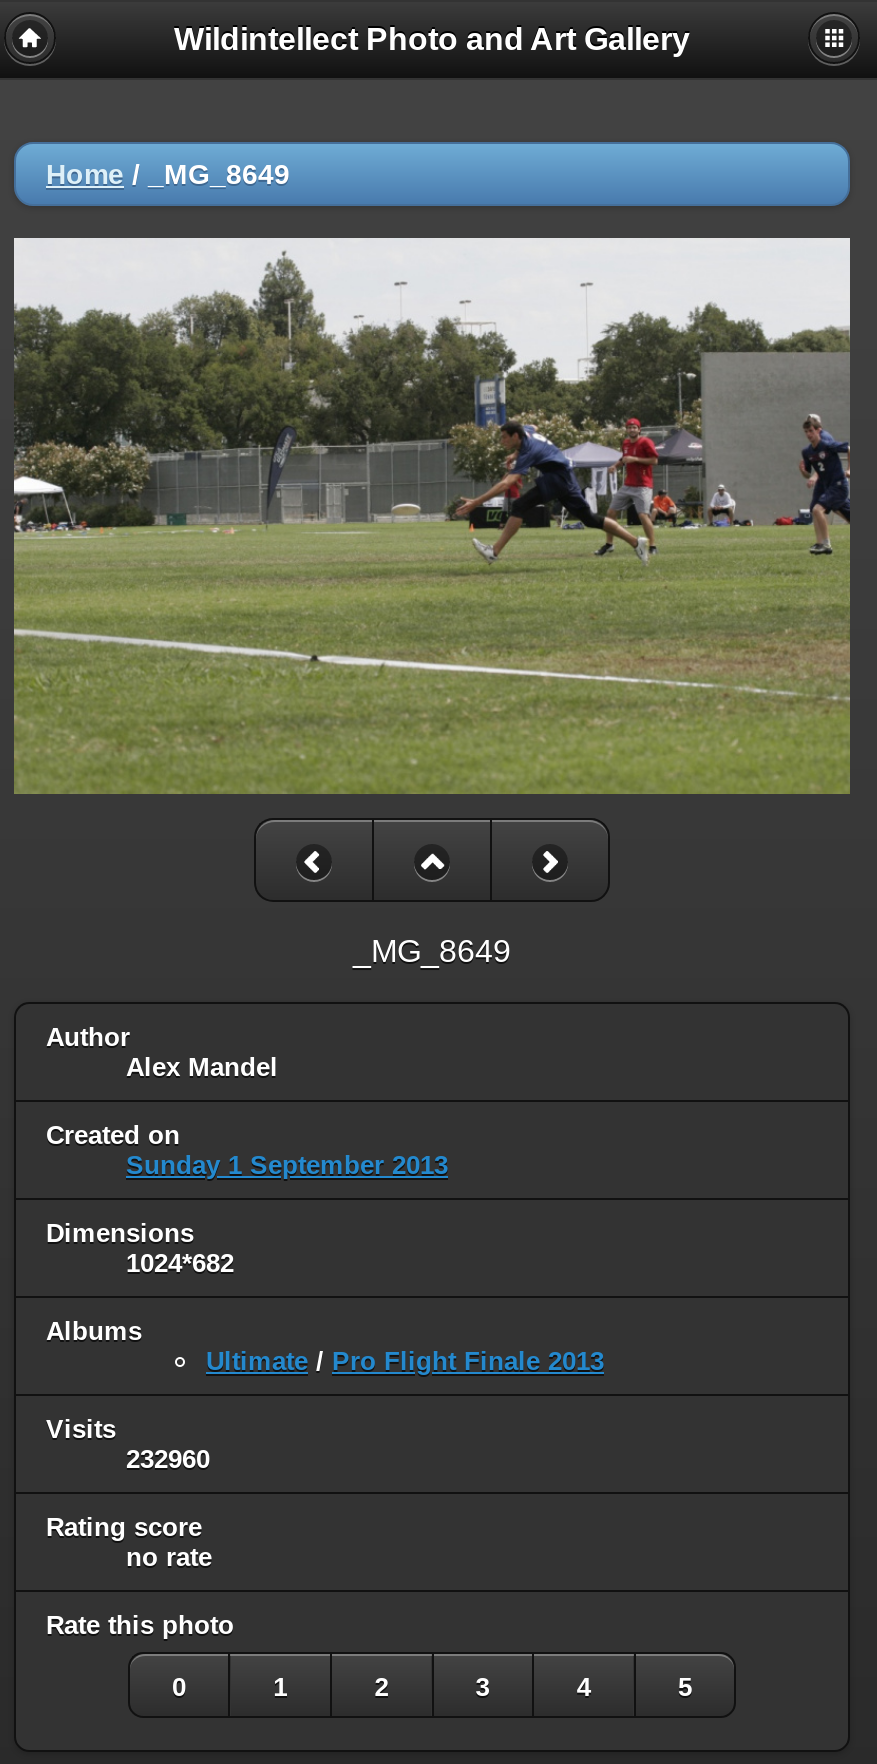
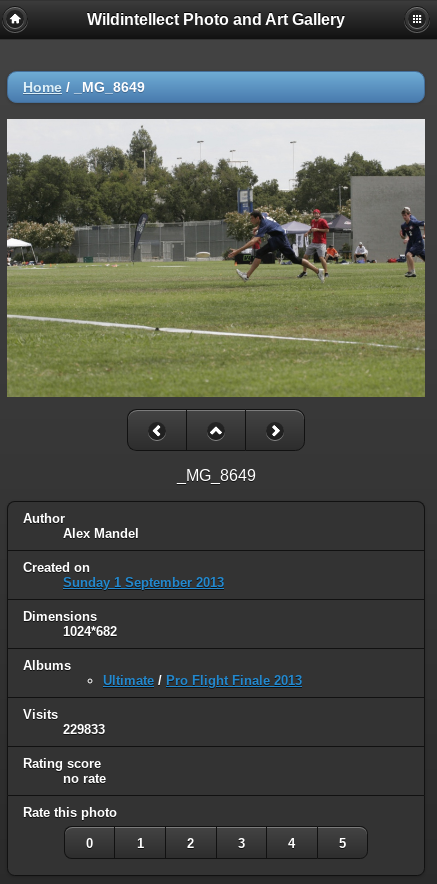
[126,1444,210,1474] 232960 -> [63,722,105,737] 229833

